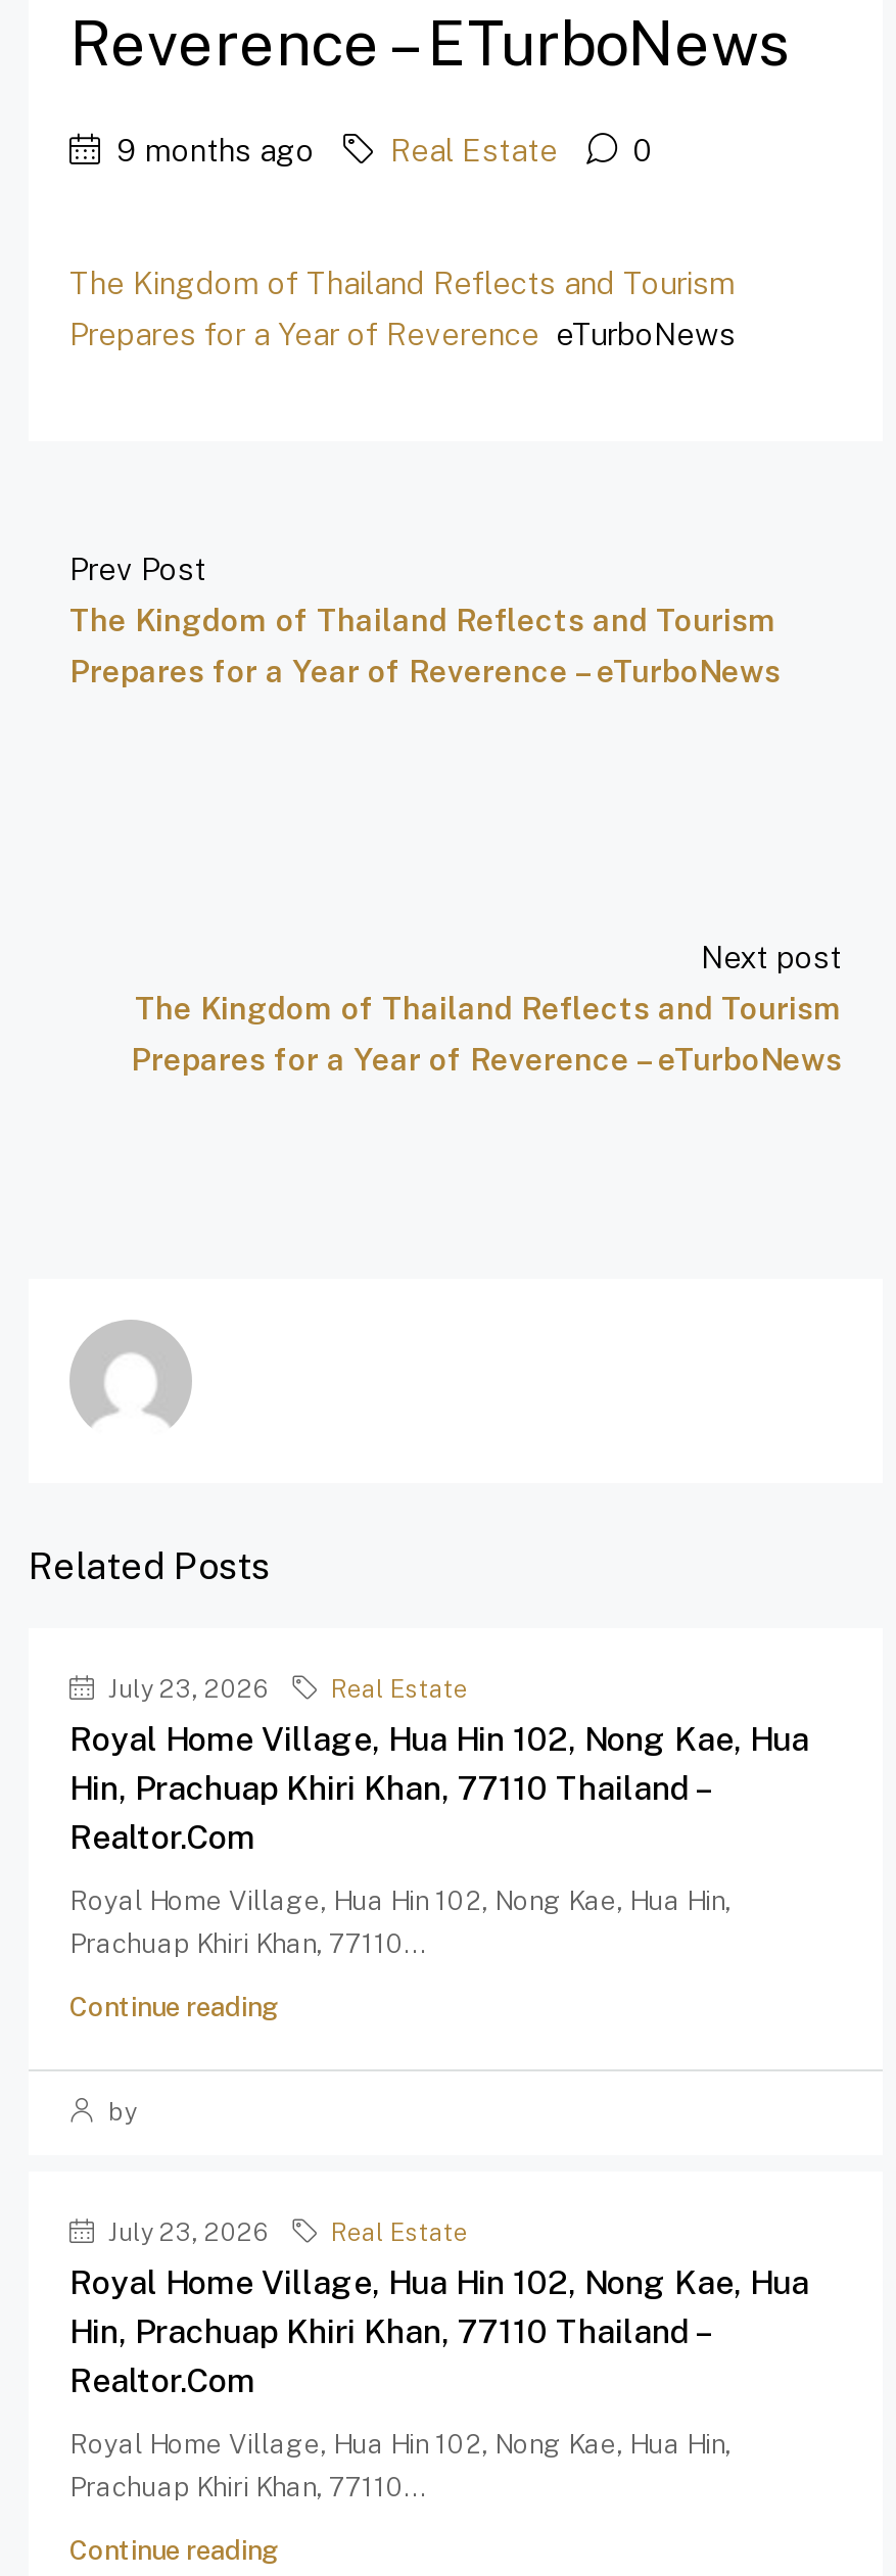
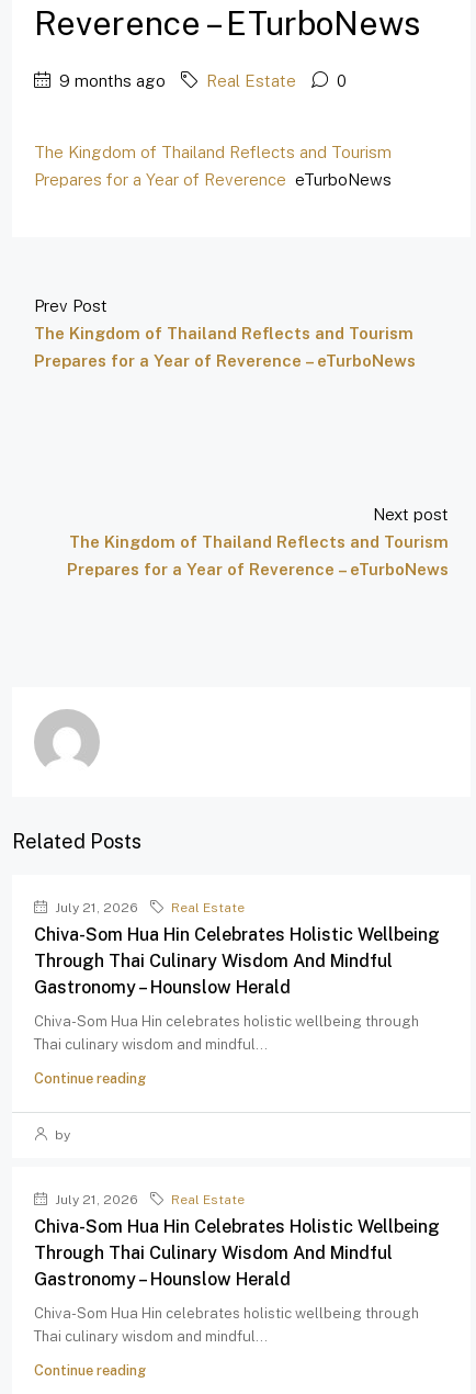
[102,1676,270,1704] July 23, 2026 -> [52,900,138,916] July 21, 2026
[69,1721,809,1858] Royal Home Village, Hua Hin 102, Nong Kae, Hua | Hin, Prachuap Khiri Khan, 77110 Thailand – | Realtor.com -> [34,925,440,998] Chiva-Som Hua Hin Celebrates Holistic Wellbeing | Through Thai Culinary Wisdom And Mindful | Gastronomy – Hounslow Herald
[69,1886,732,1960] Royal Home Village, Hua Hin 102, Nong Kae, Hua Hin, | Prachuap Khiri Khan, 77110... -> [34,1013,419,1053] Chiva-Som Hua Hin celebrates holistic wellbeing through | Thai culinary wisdom and mindful...
[102,2219,270,2248] July 23, 2026 -> [52,1192,138,1208] July 21, 2026
[69,2264,809,2401] Royal Home Village, Hua Hin 102, Nong Kae, Hua | Hin, Prachuap Khiri Khan, 77110 Thailand – | Realtor.com -> [34,1217,440,1290] Chiva-Som Hua Hin Celebrates Holistic Wellbeing | Through Thai Culinary Wisdom And Mindful | Gastronomy – Hounslow Herald
[69,2430,732,2503] Royal Home Village, Hua Hin 102, Nong Kae, Hua Hin, | Prachuap Khiri Khan, 77110... -> [34,1305,419,1345] Chiva-Som Hua Hin celebrates holistic wellbeing through | Thai culinary wisdom and mindful...

